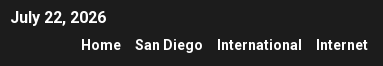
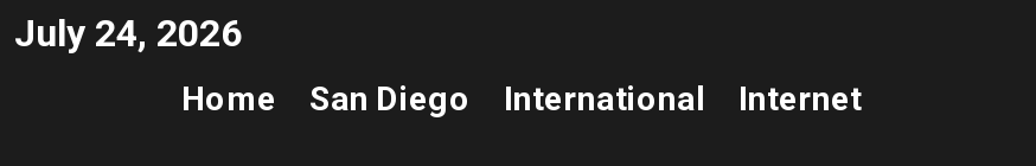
[10,8,106,27] July 22, 2026 -> [14,11,242,56] July 24, 2026

